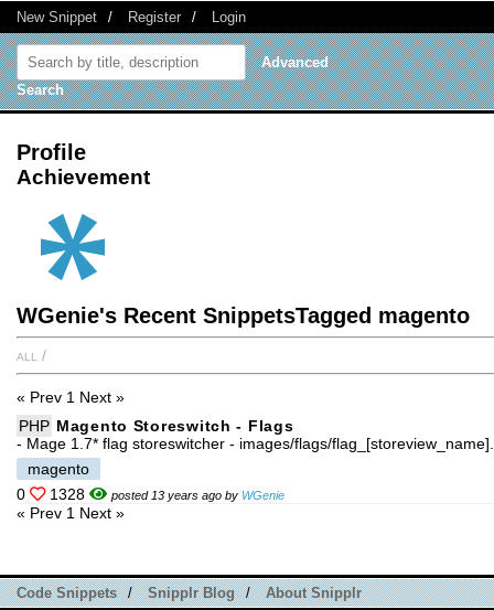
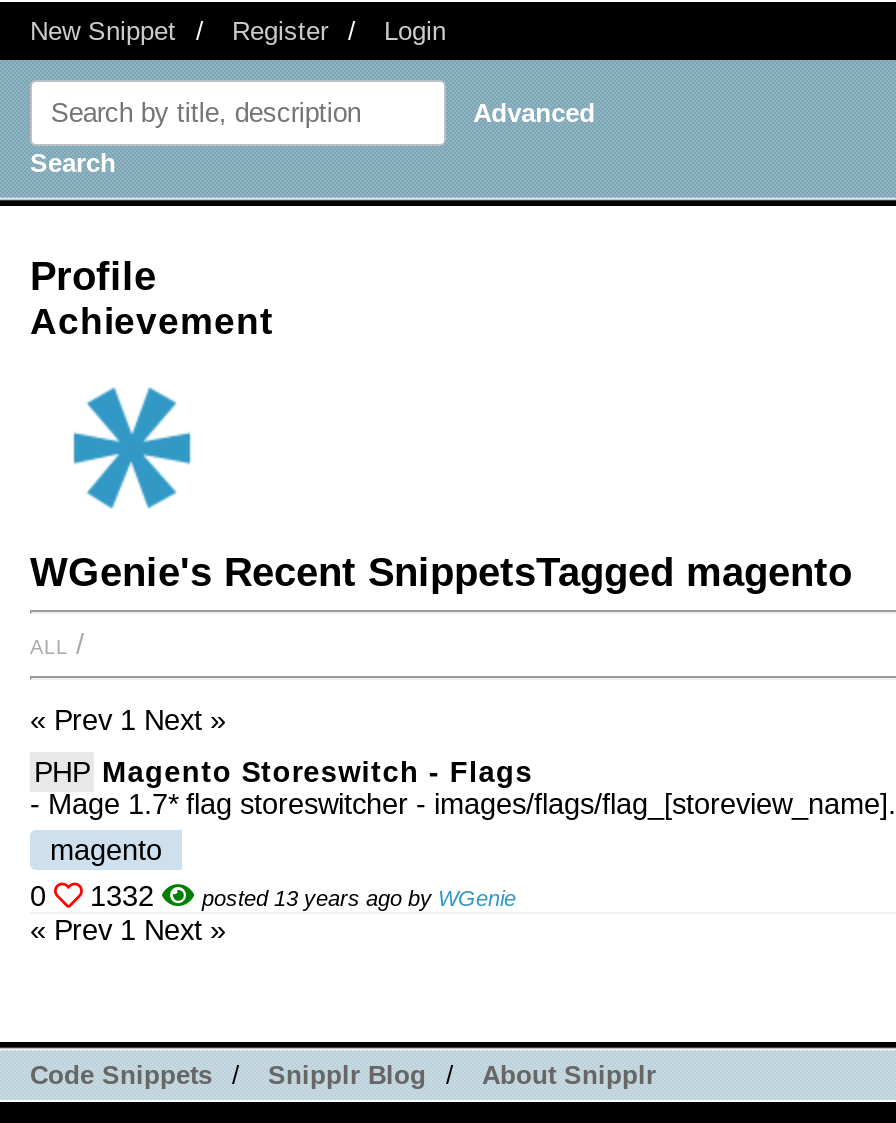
[17,485,284,503] 0 1328 posted 13 years ago by WGenie -> [30,879,516,911] 0 1332 posted 13 years ago by WGenie

